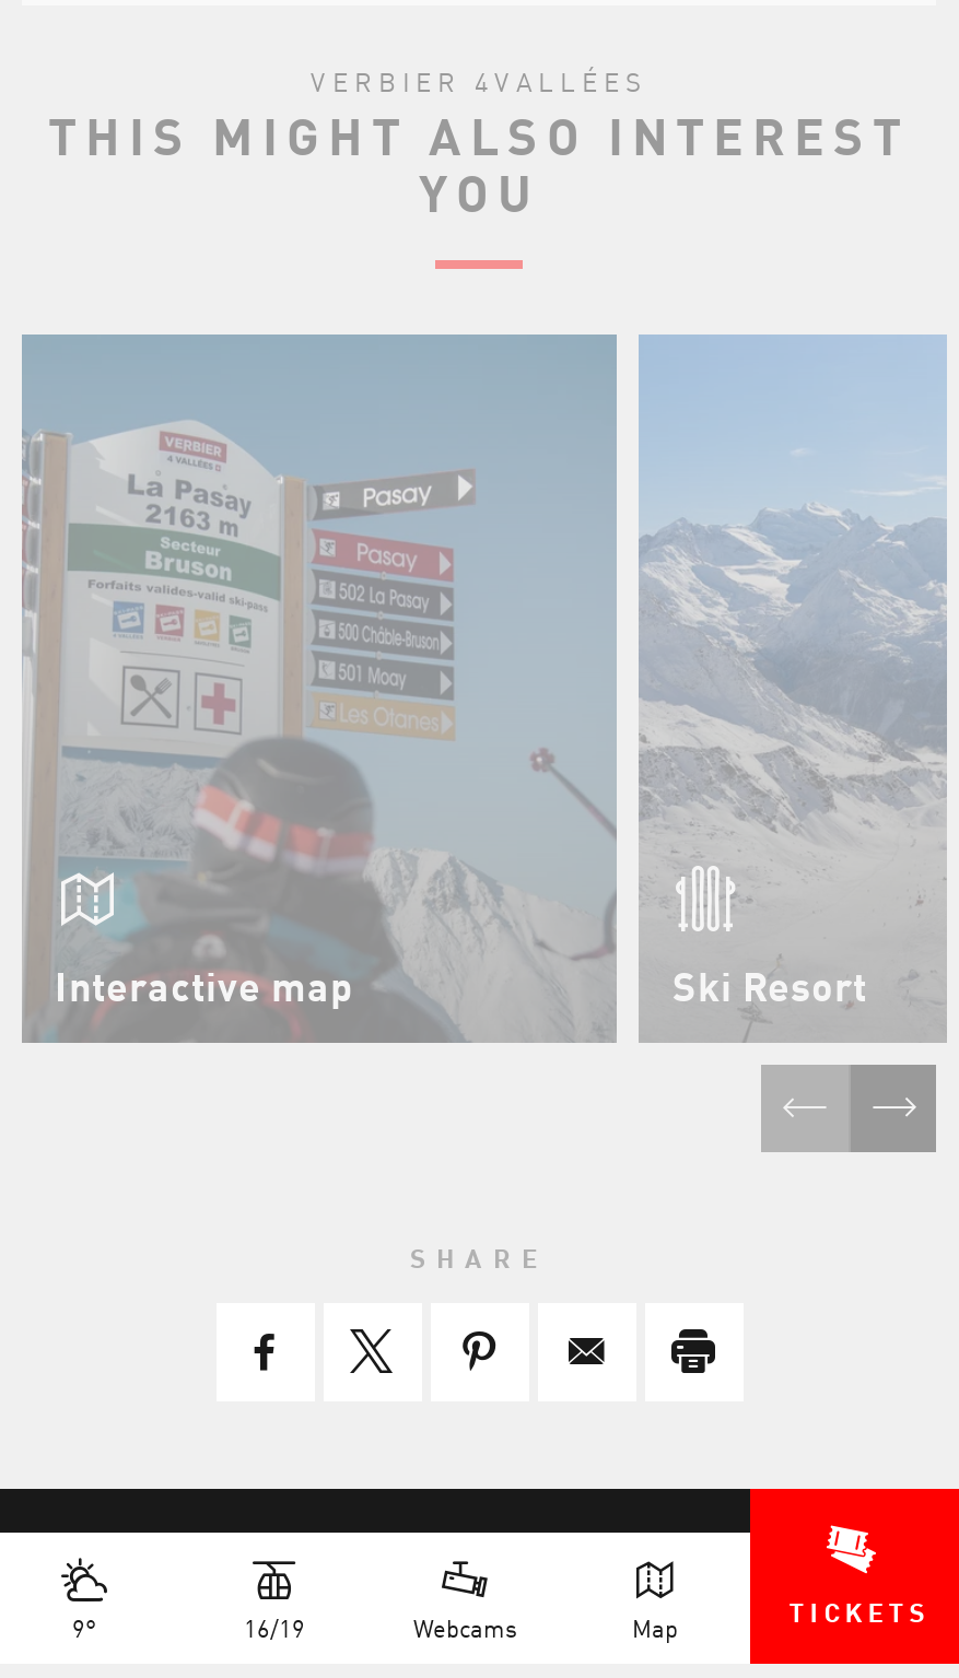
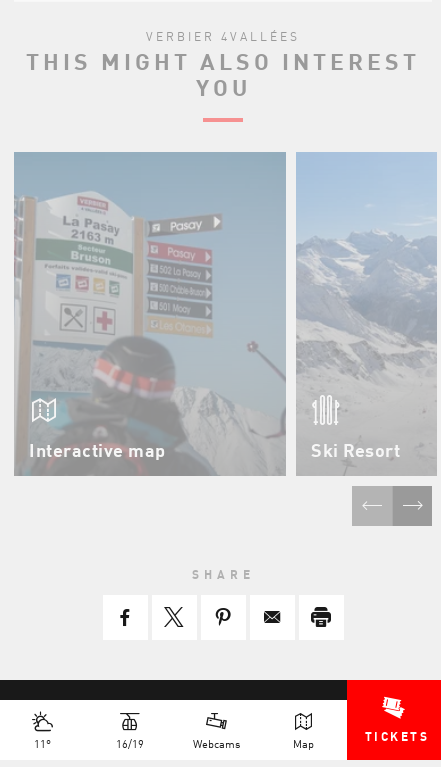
[72,1606,96,1643] 9° -> [34,733,51,750] 11°

